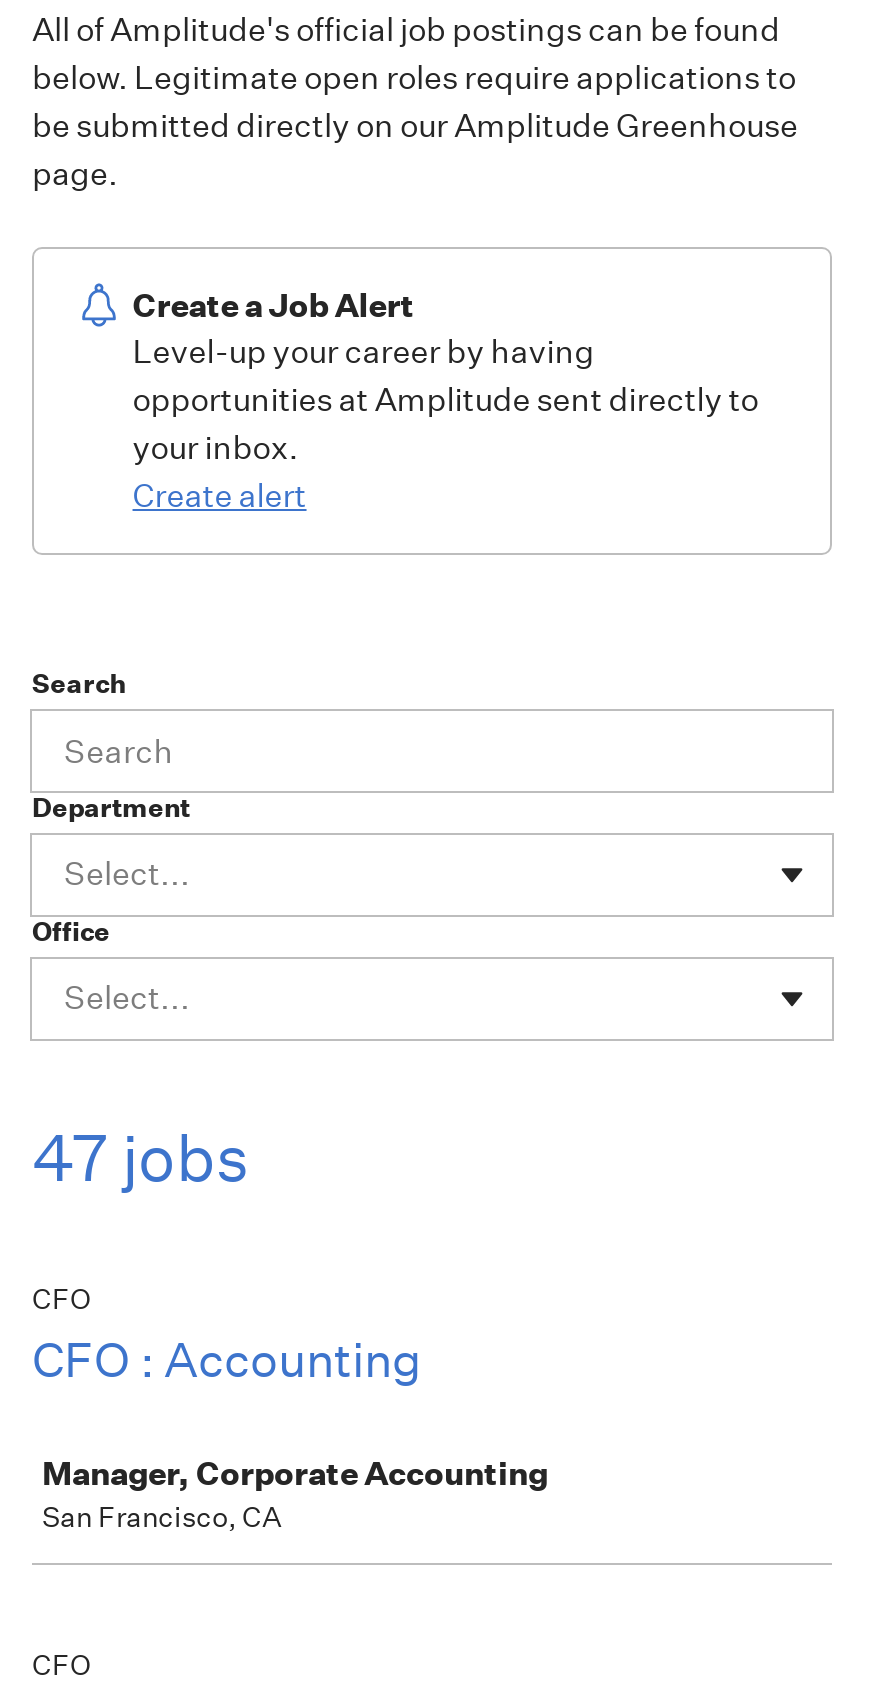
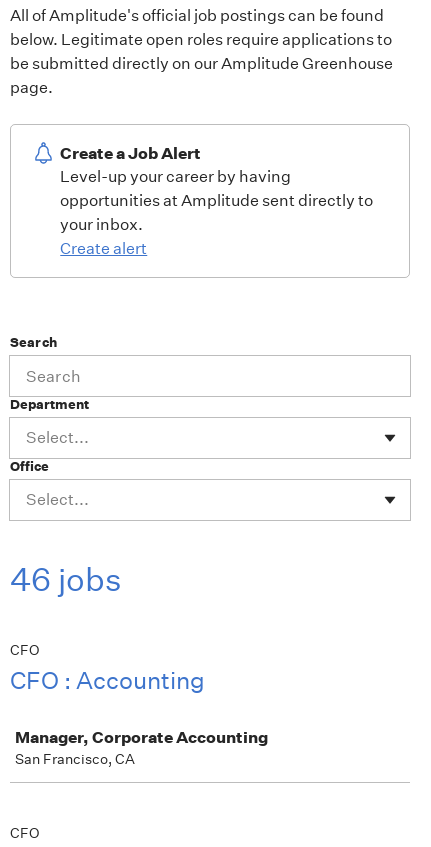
[32,1119,250,1197] 47 jobs -> [10,560,122,599] 46 jobs

